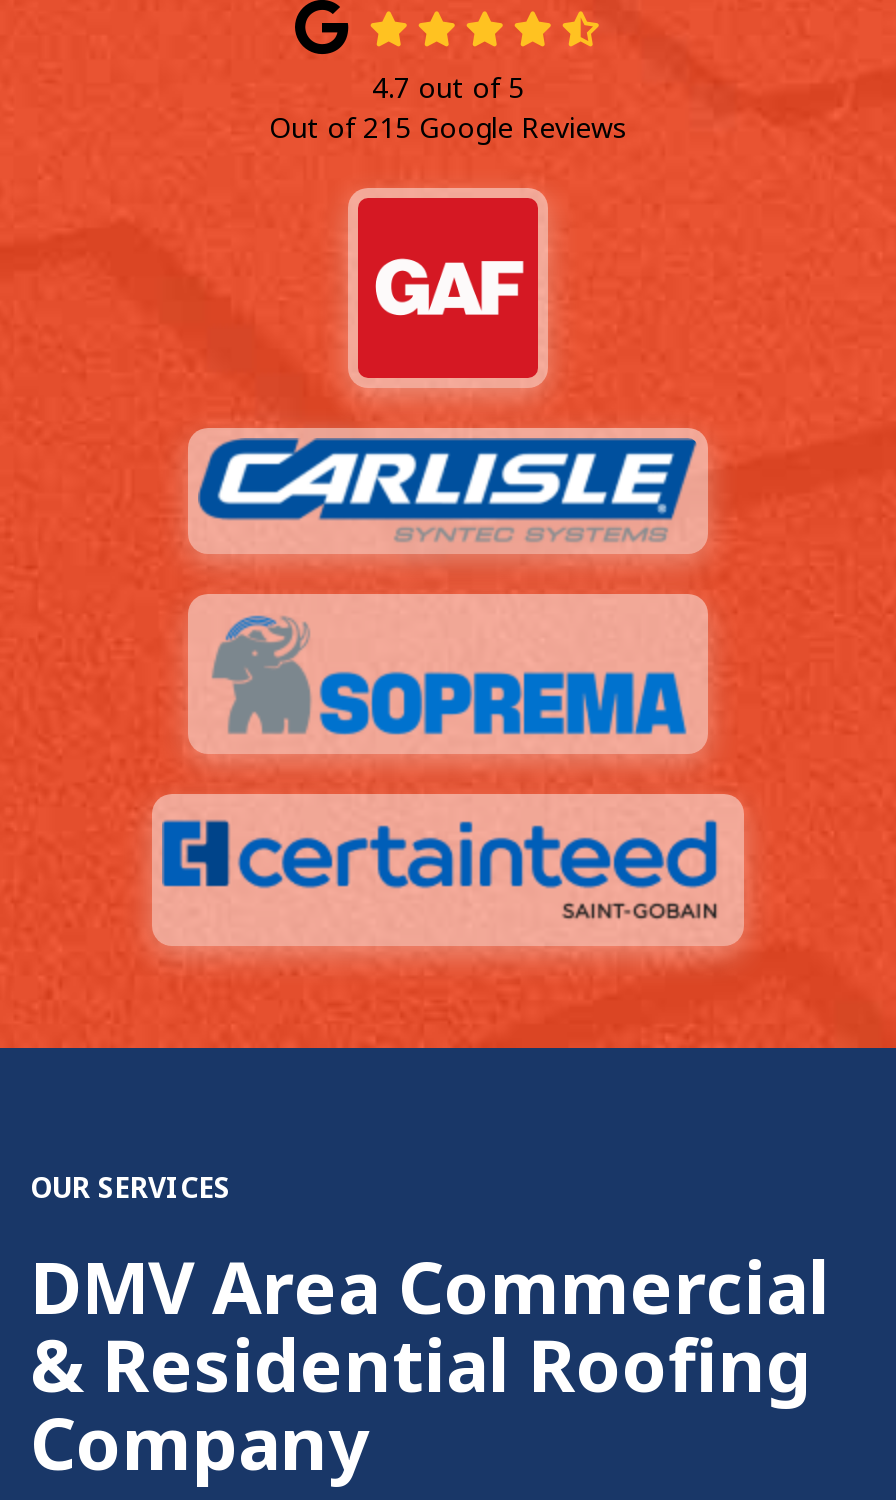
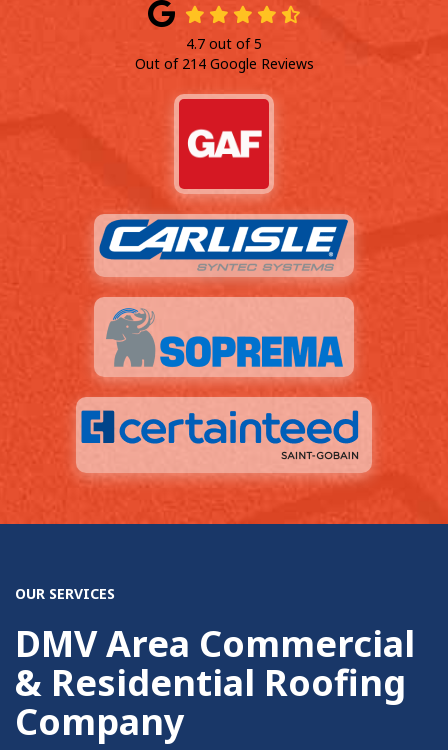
[269,109,627,147] Out of 215 Google Reviews -> [134,54,313,73] Out of 214 Google Reviews

